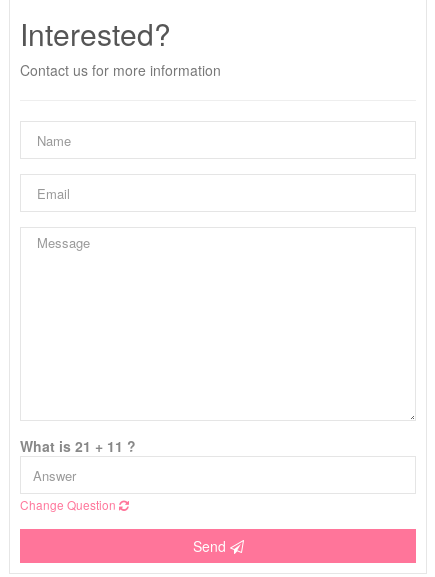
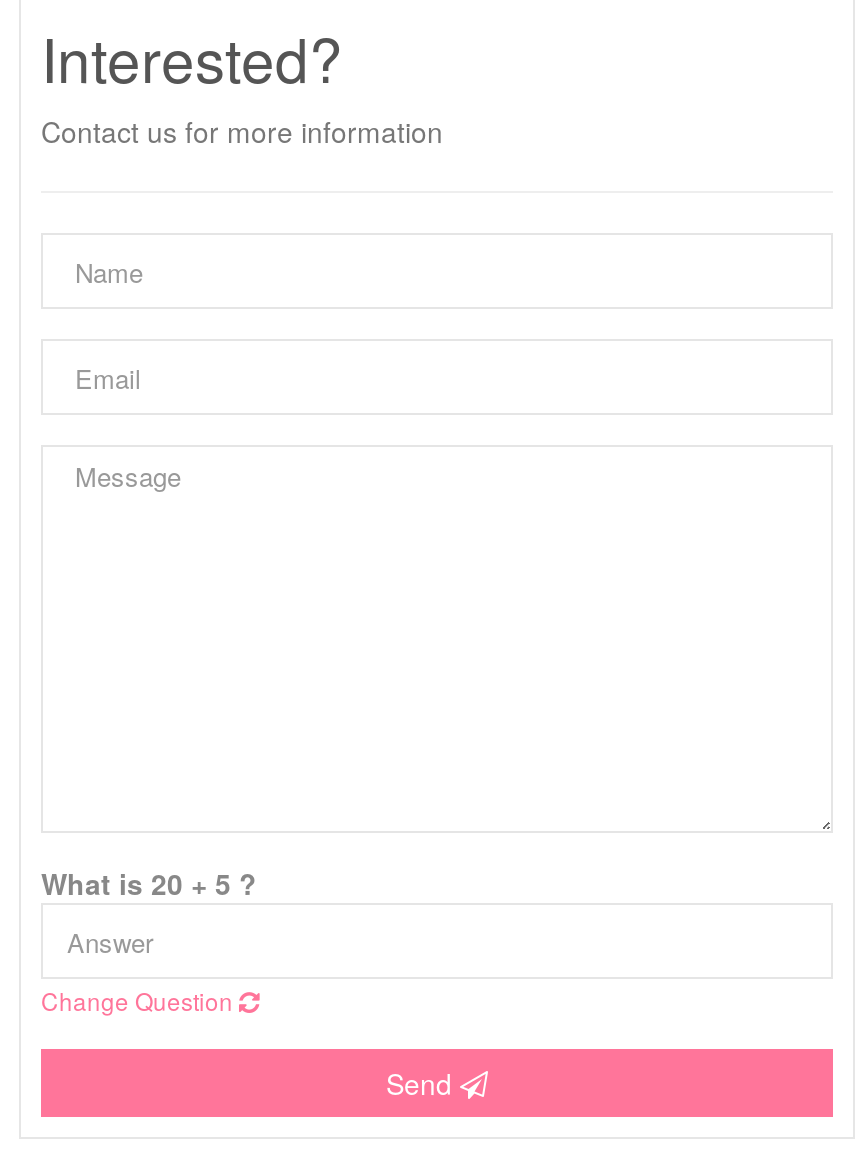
[20,436,136,456] What is 21 + 11 ? -> [41,863,257,903] What is 20 + 5 ?

